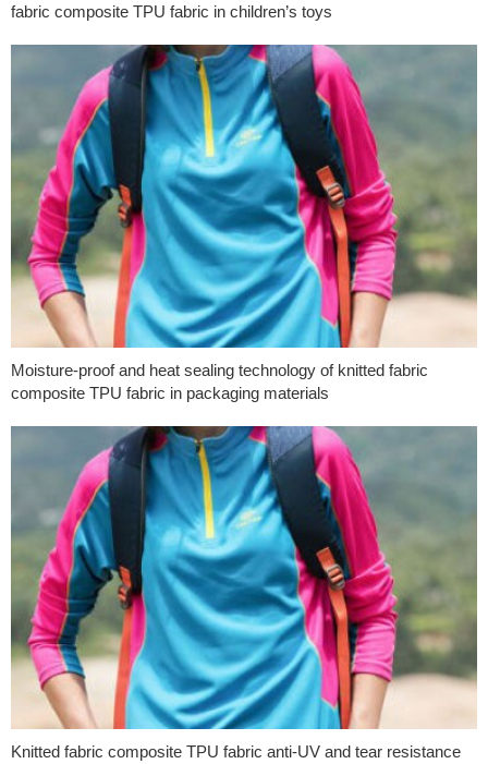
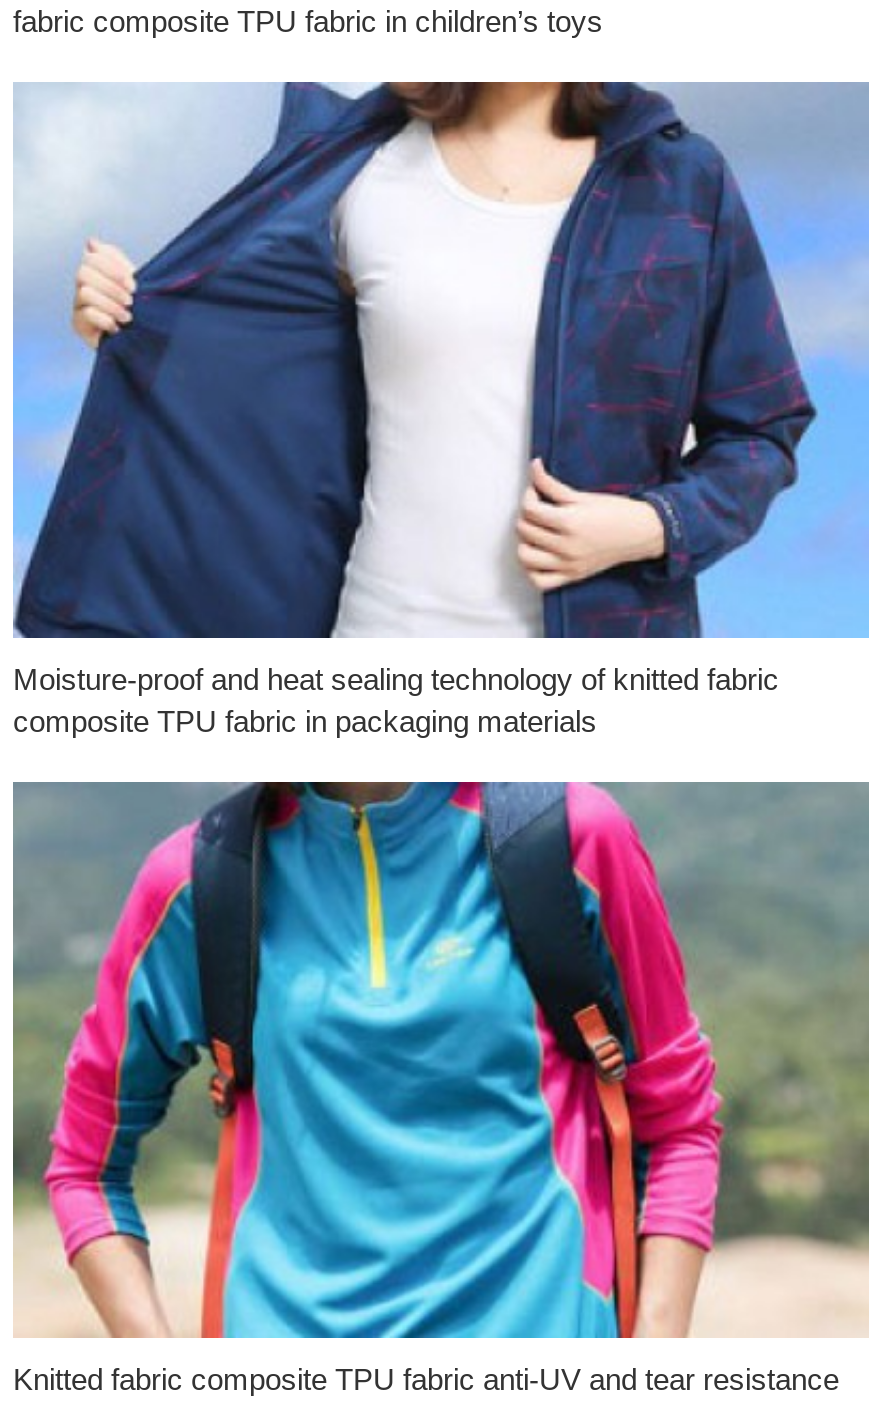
[10,44,478,349] [image] -> [11,80,871,640] [image]

